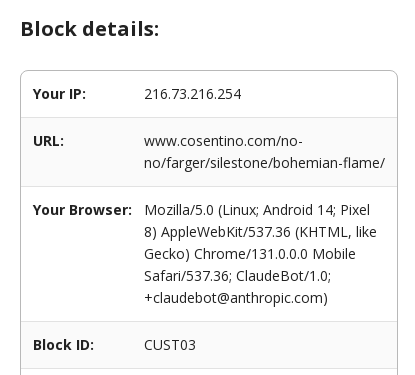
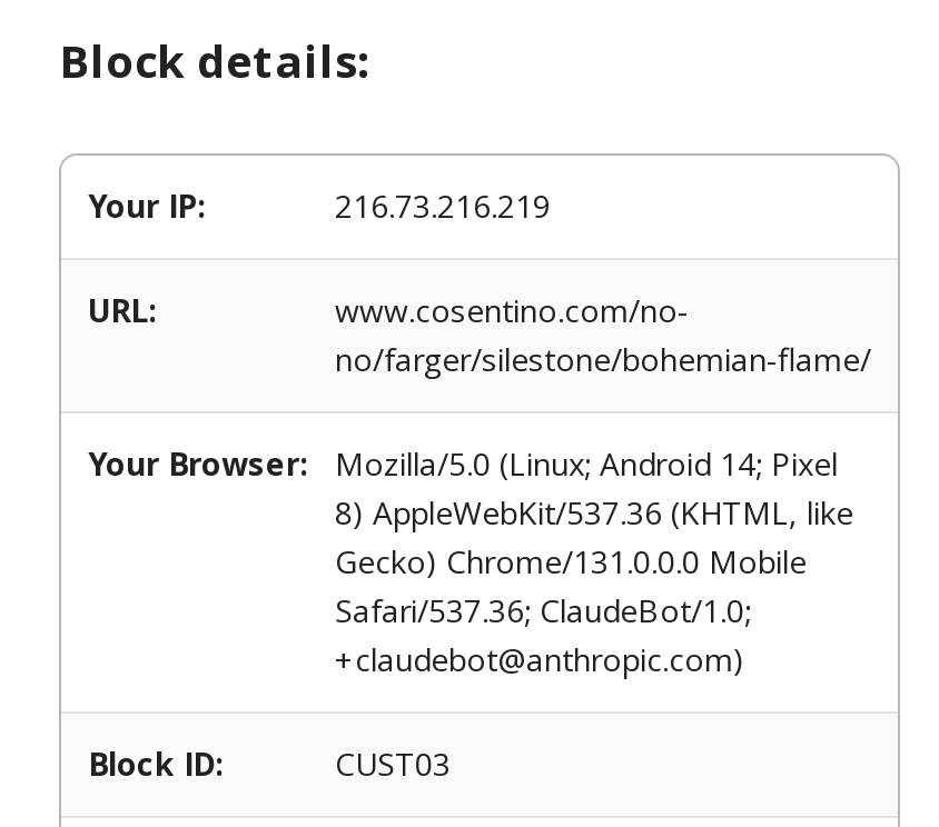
[144,84,241,103] 216.73.216.254 -> [335,185,551,227] 216.73.216.219

